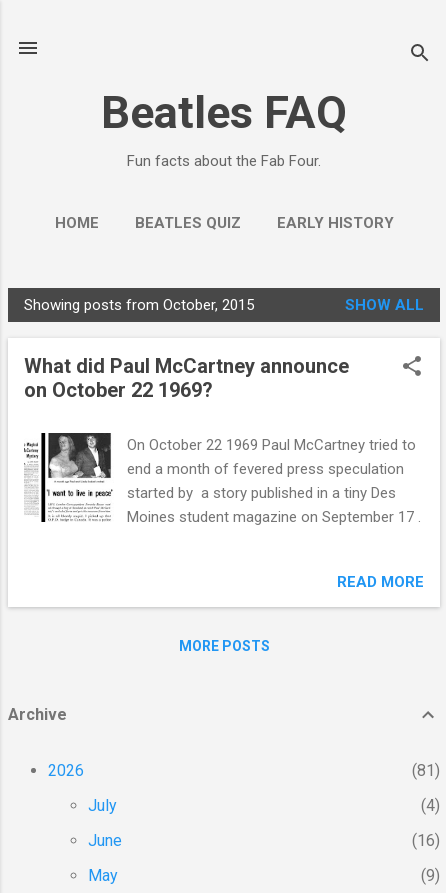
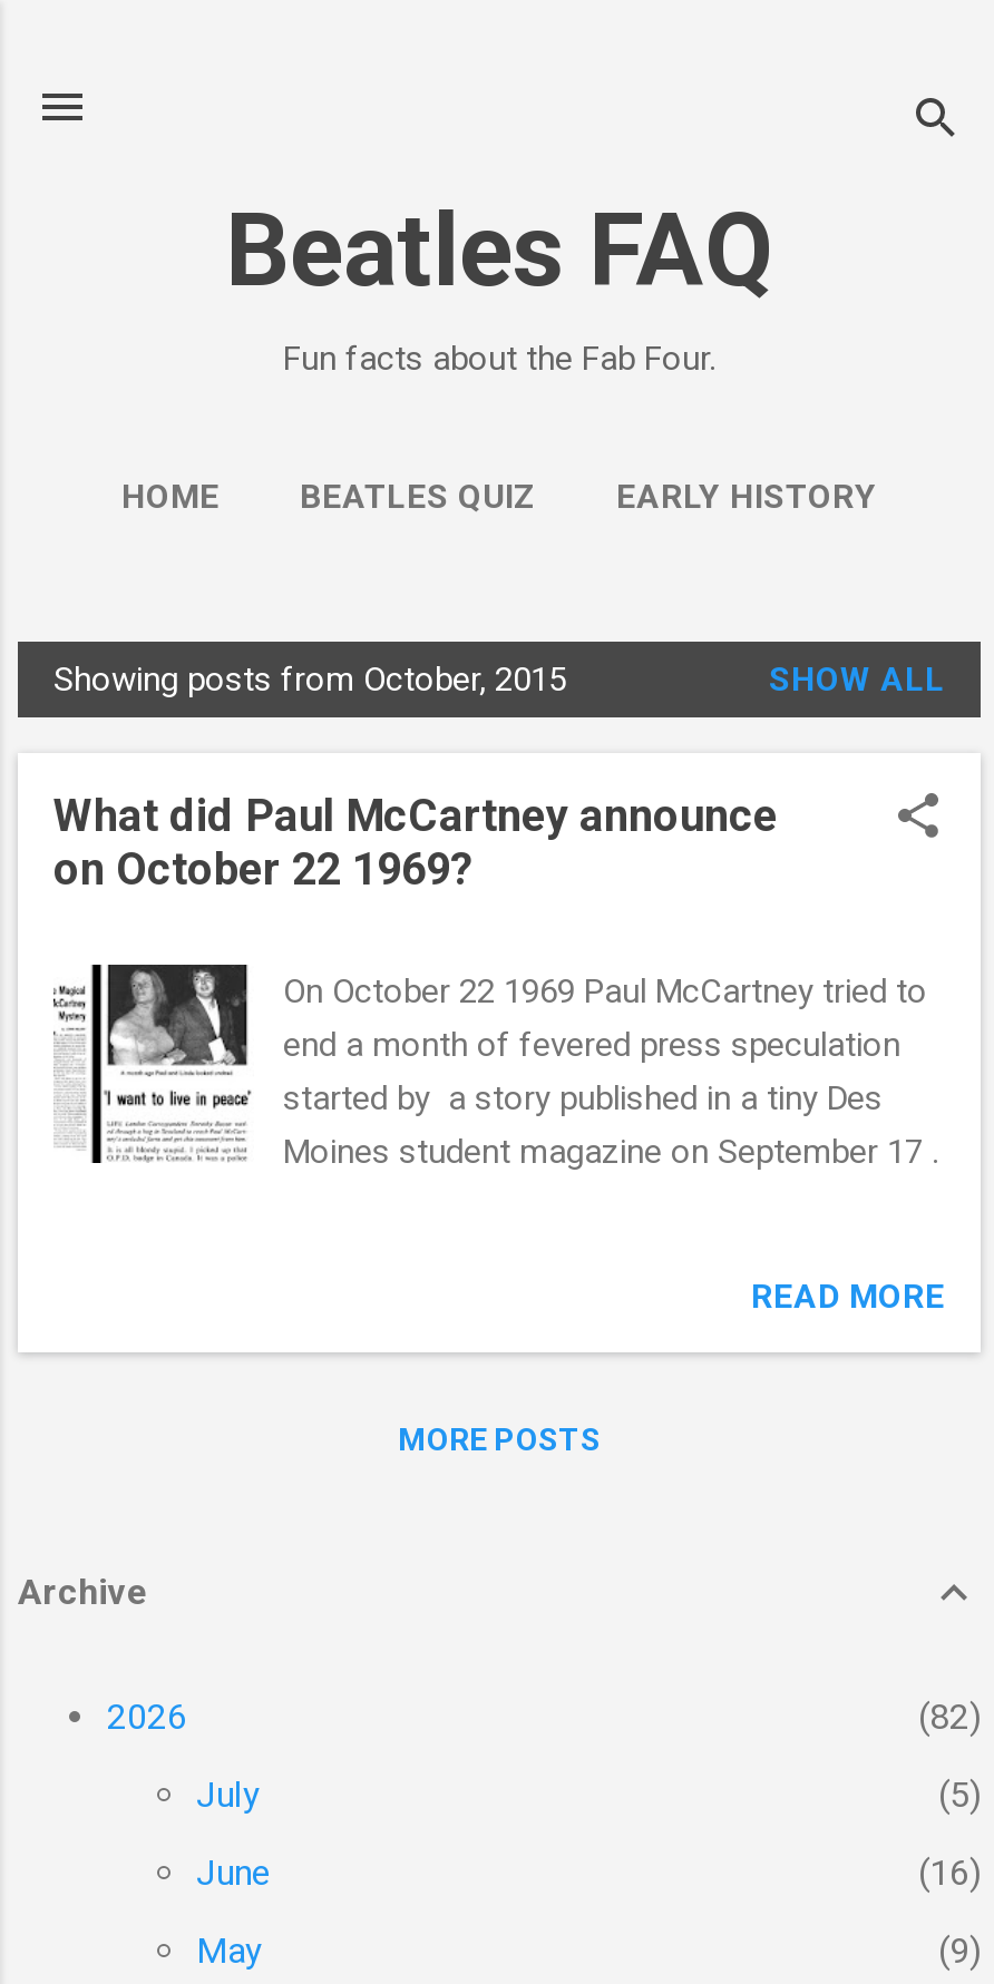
[417,760,435,779] 81 -> [929,1694,969,1737] 82
[426,795,435,814] 4 -> [949,1772,969,1815] 5

